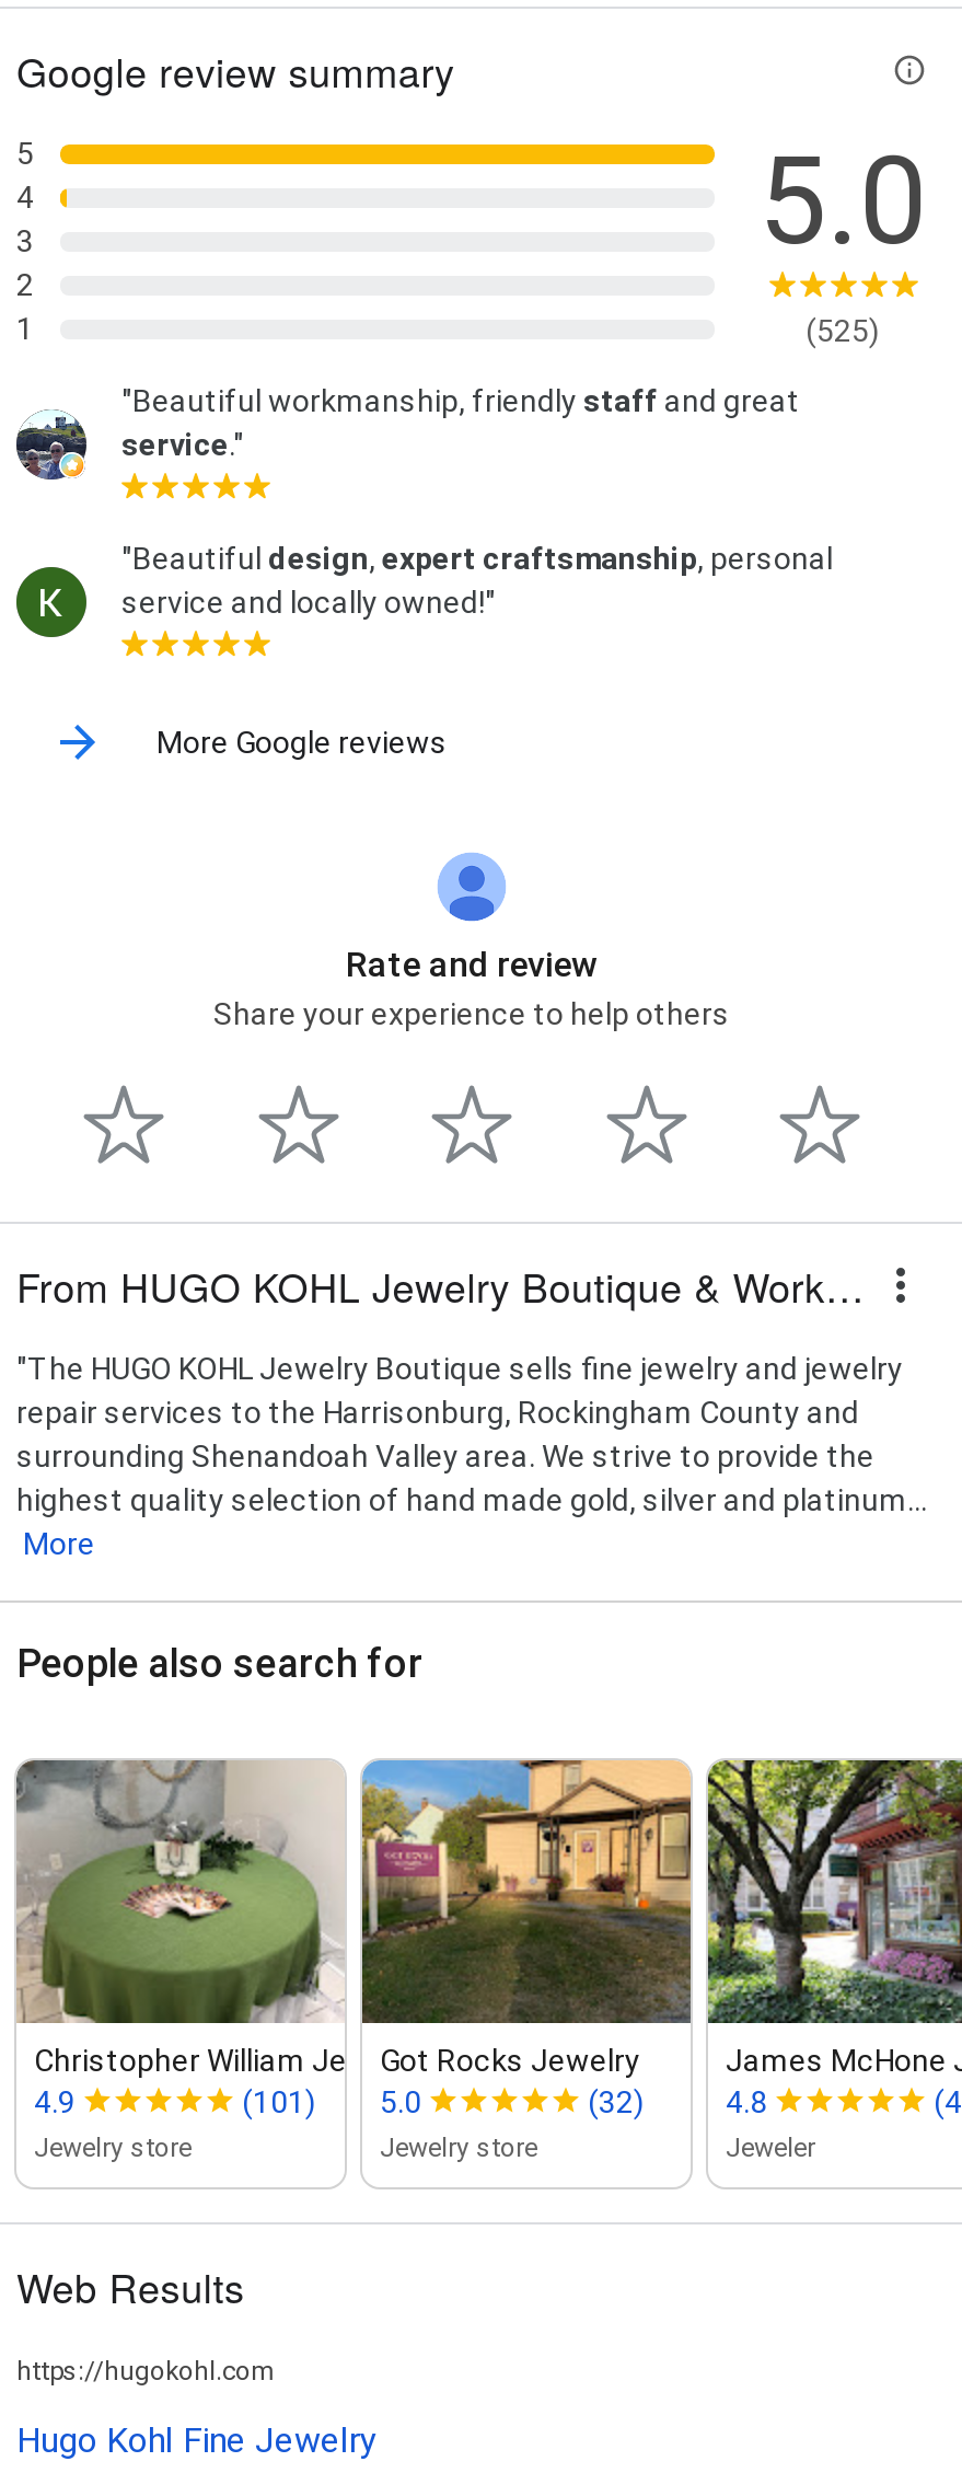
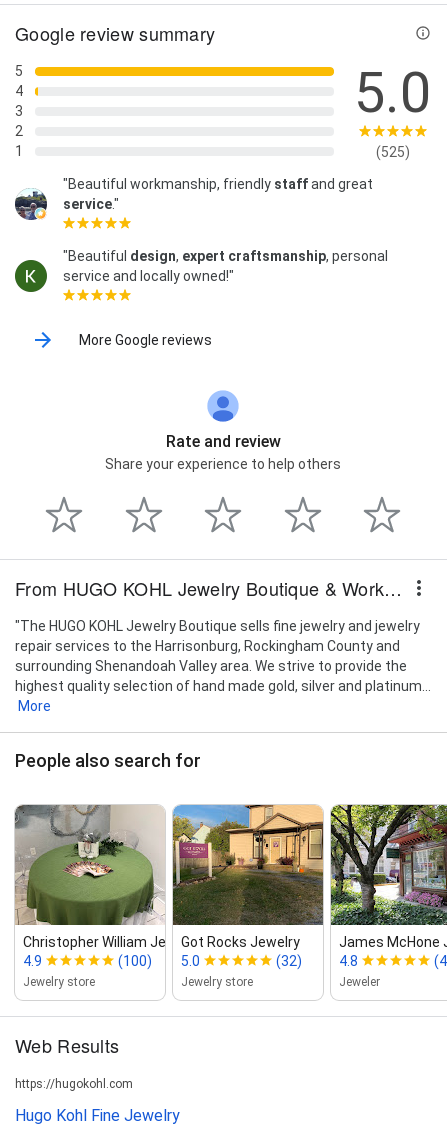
[242,2084,421,2119] (101) 5.0 -> [118,953,200,969] (100) 5.0

